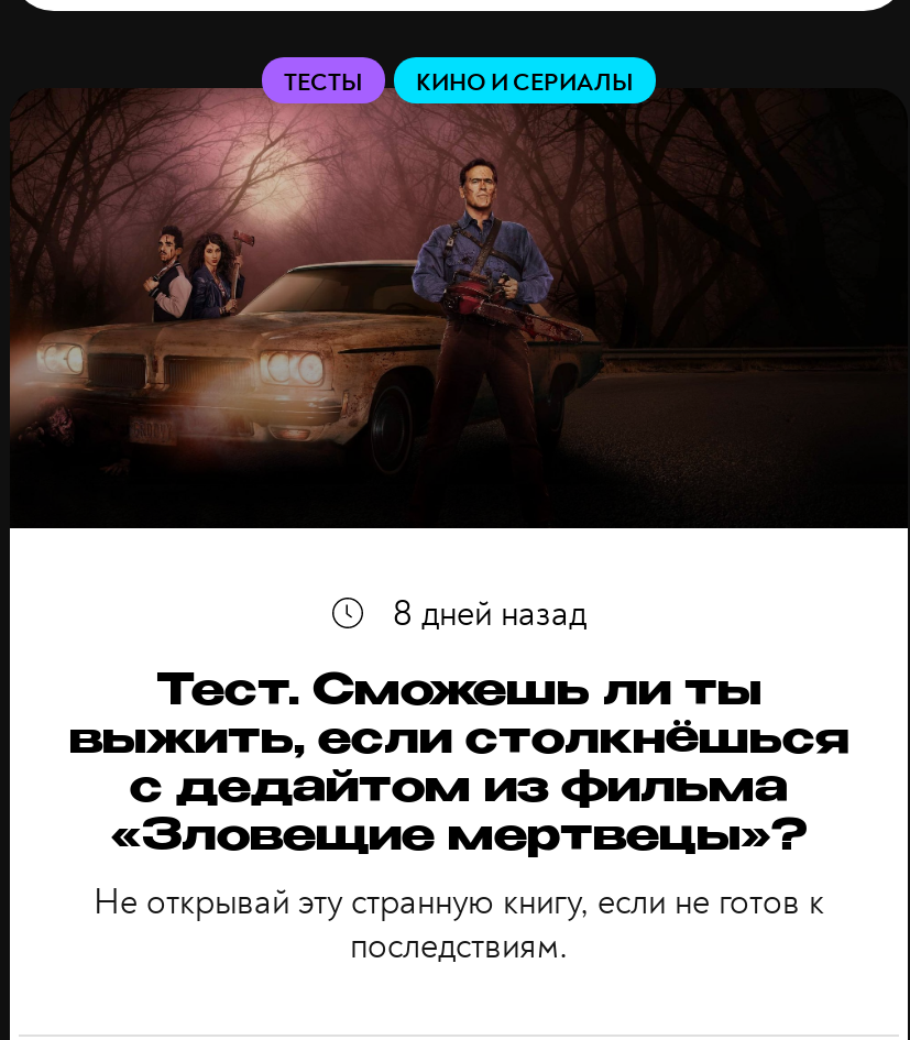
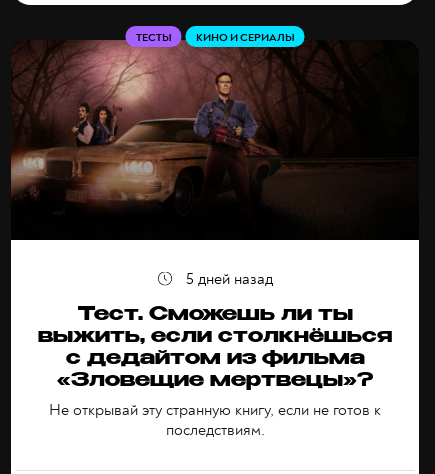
[393,592,586,636] 8 дней назад -> [185,269,272,289] 5 дней назад

